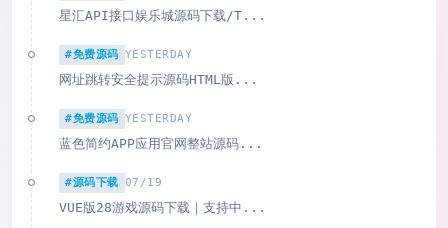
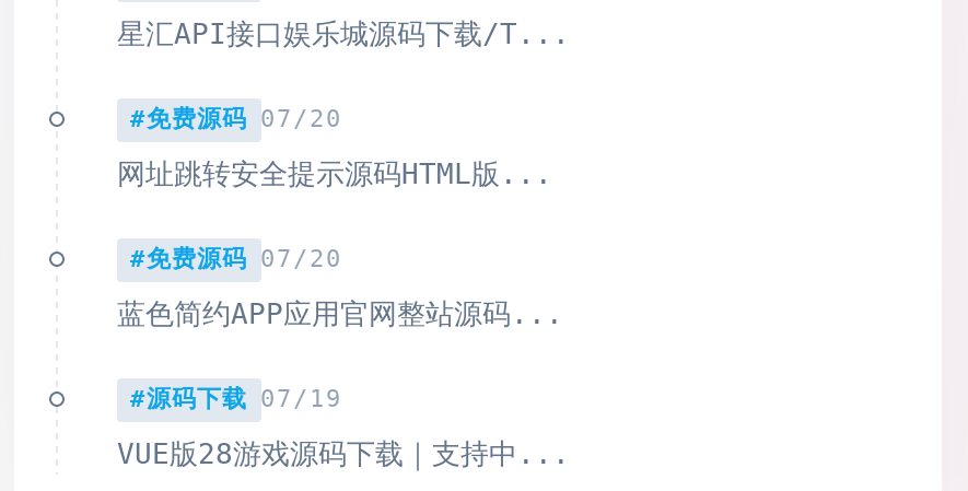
[65,48,192,61] #免费源码 YESTERDAY -> [130,105,342,133] #免费源码 07/20
[65,112,192,125] #免费源码 YESTERDAY -> [130,245,342,273] #免费源码 07/20

